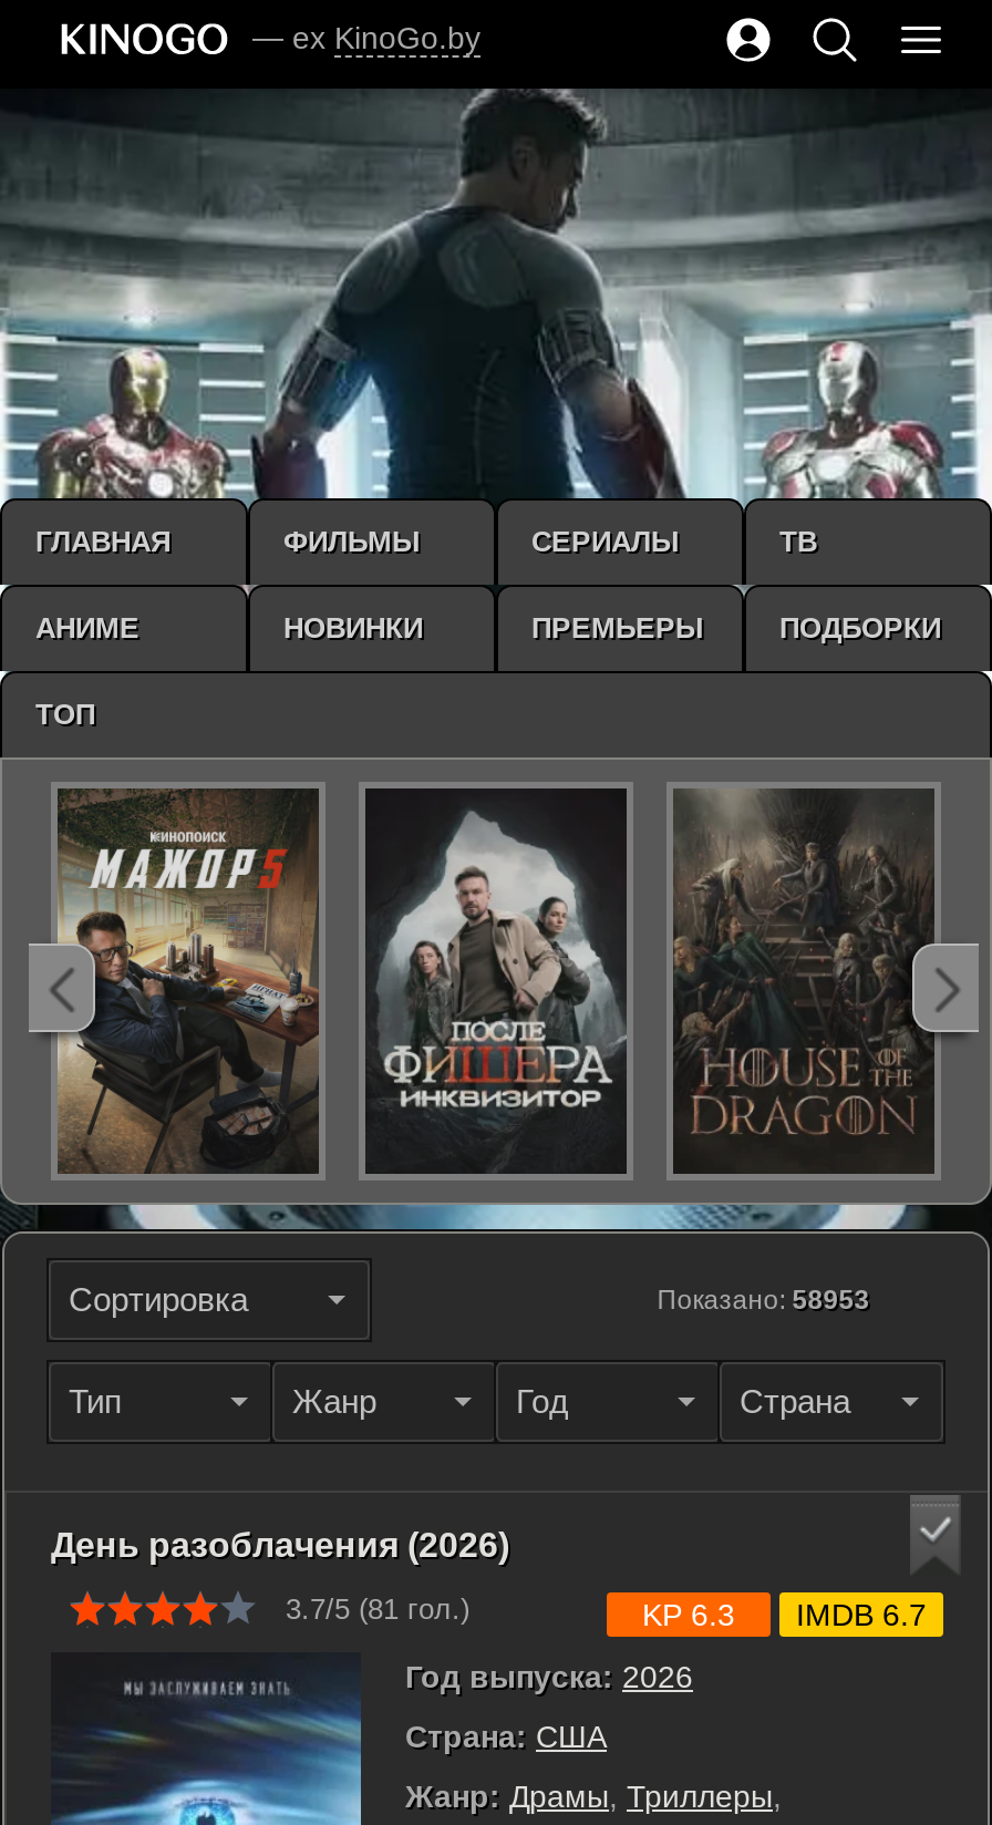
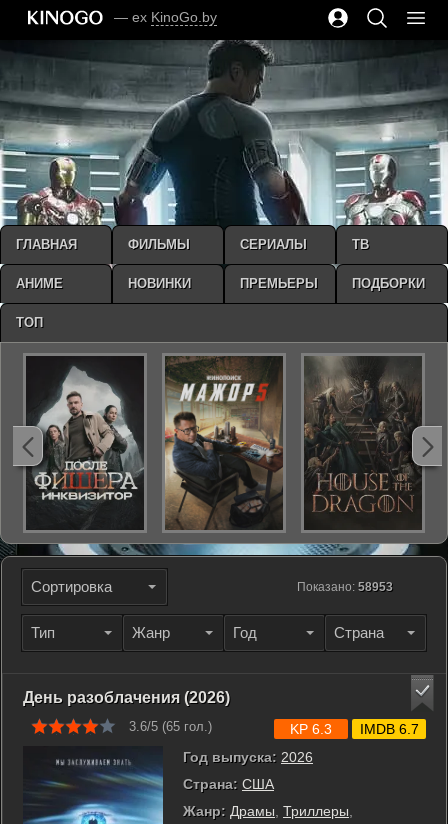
[55,791,319,1172] [image] -> [25,356,144,530] [image]
[363,788,627,1174] [image] -> [164,357,283,529] [image]
[286,1592,469,1626] 3.7/5 (81 гол.) -> [129,719,212,734] 3.6/5 (65 гол.)

